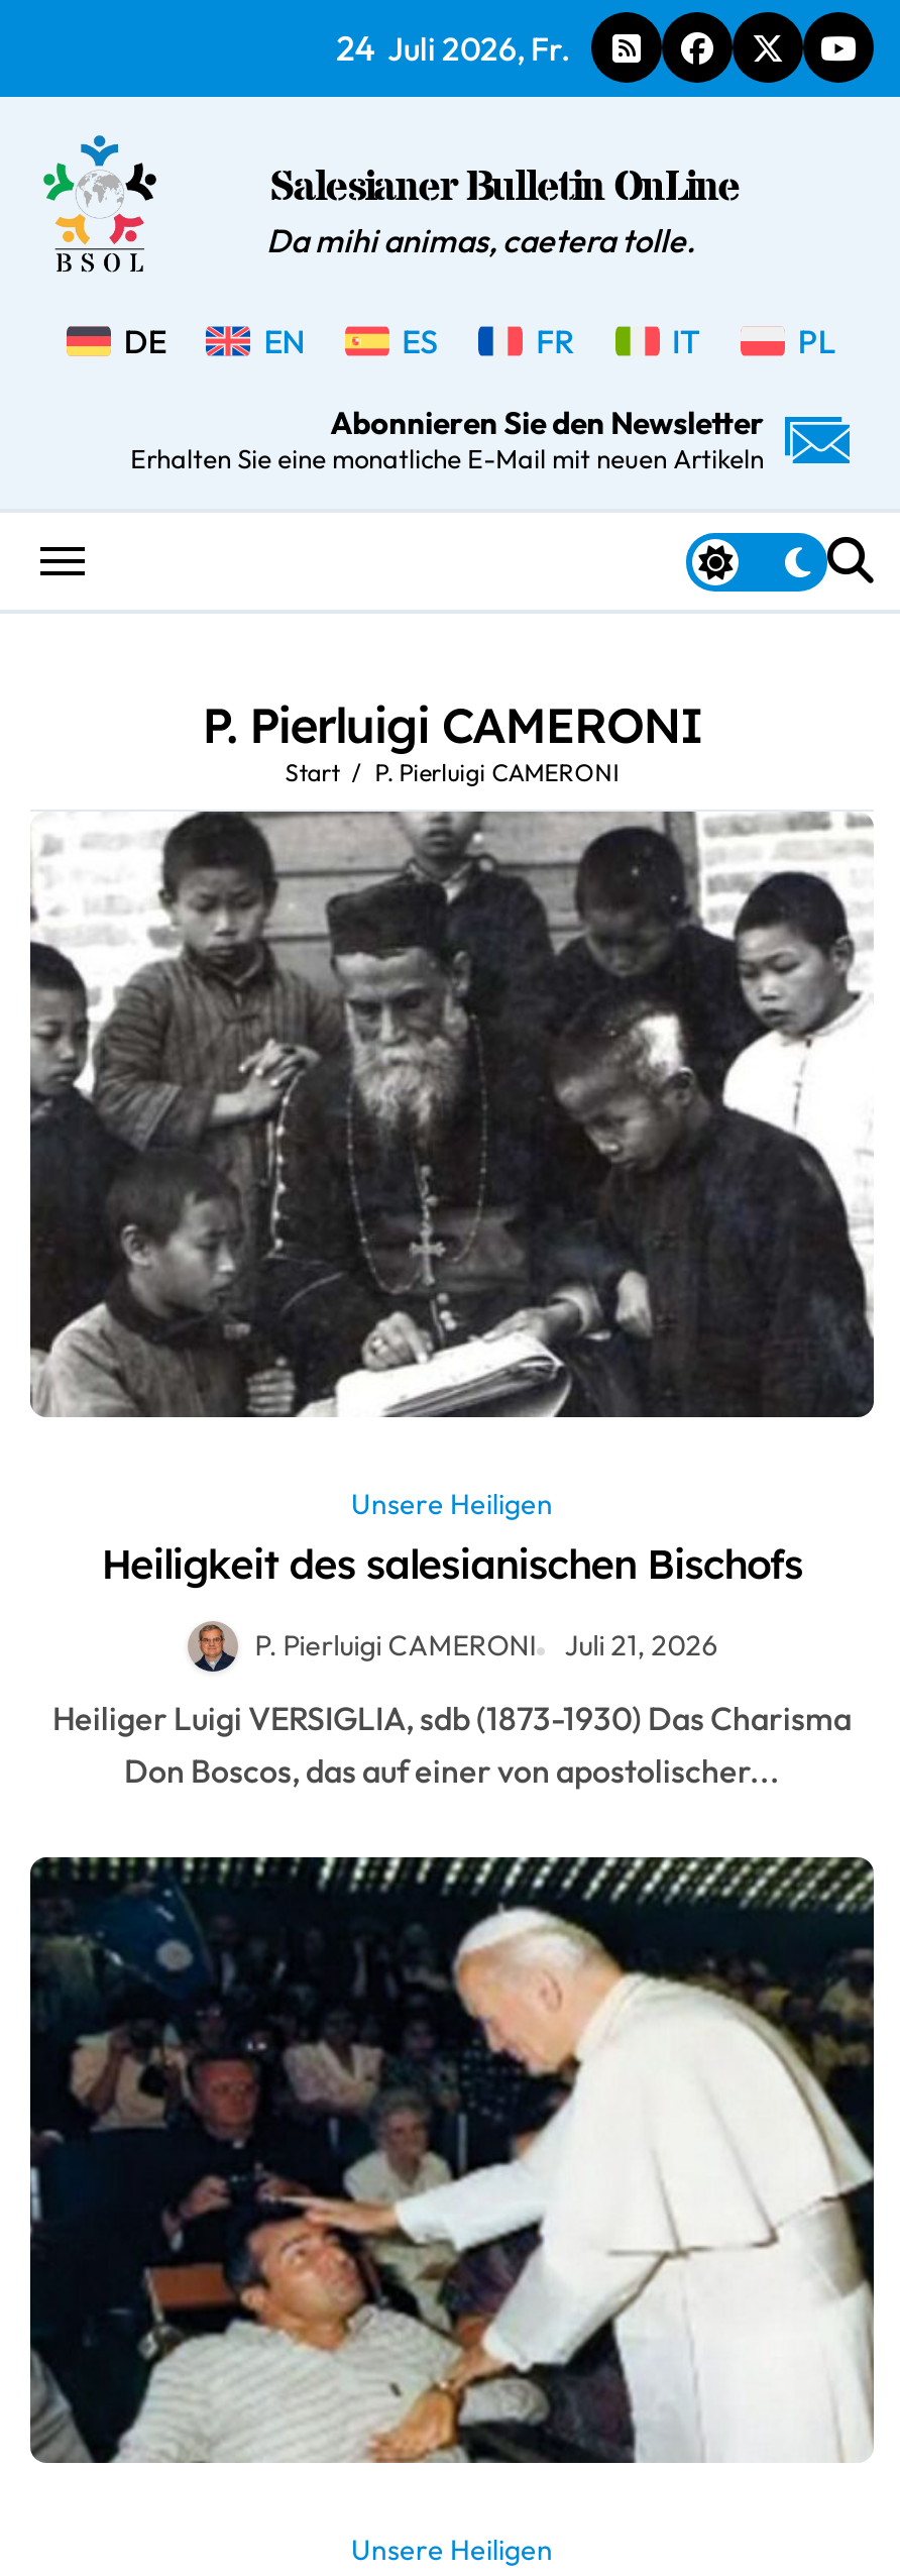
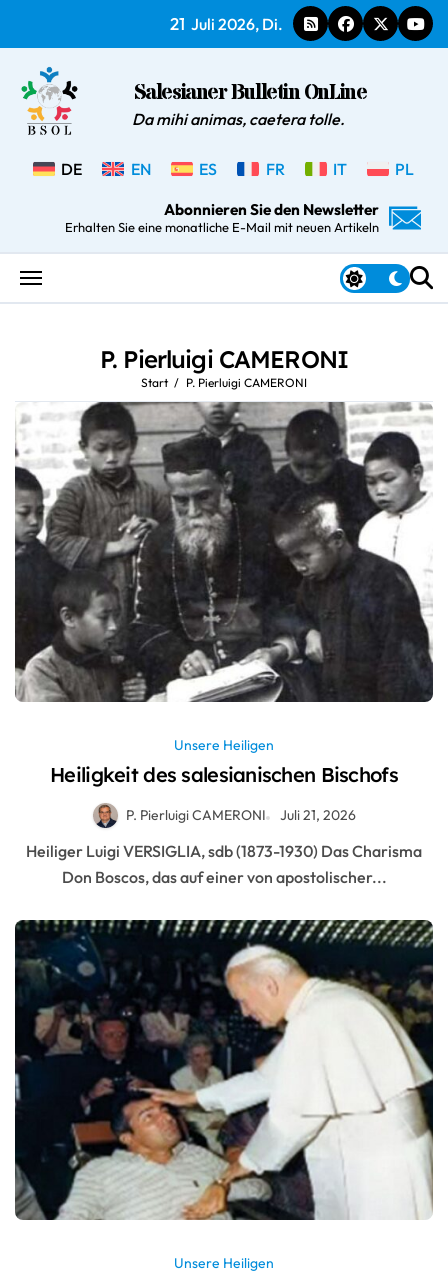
[336,27,571,69] 24 Juli 2026, Fr. -> [170,13,283,34] 21 Juli 2026, Di.

